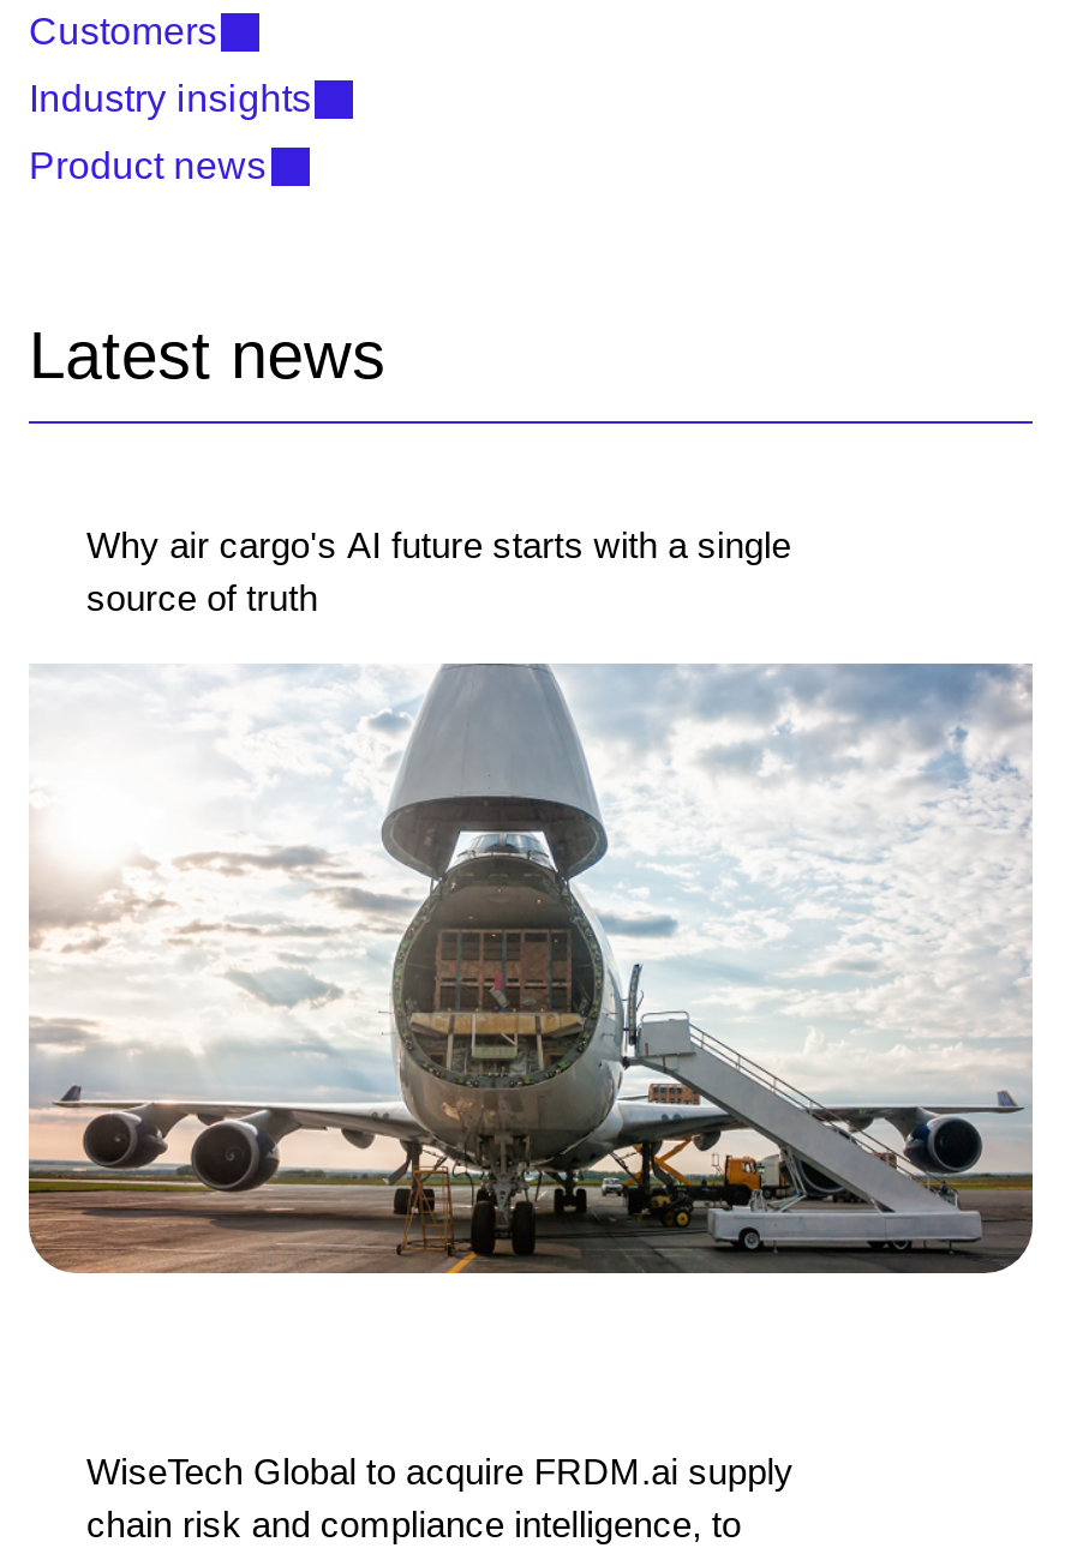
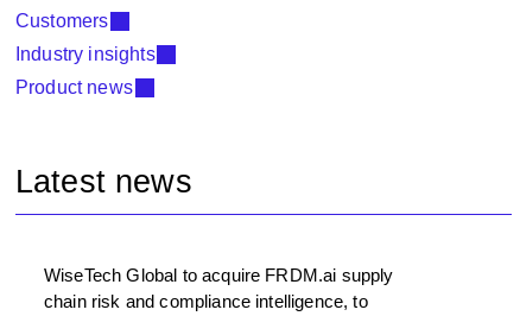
[86,524,791,618] Why air cargo's AI future starts with a single | source of truth -> none
[26,661,1035,1276] [image] -> none

